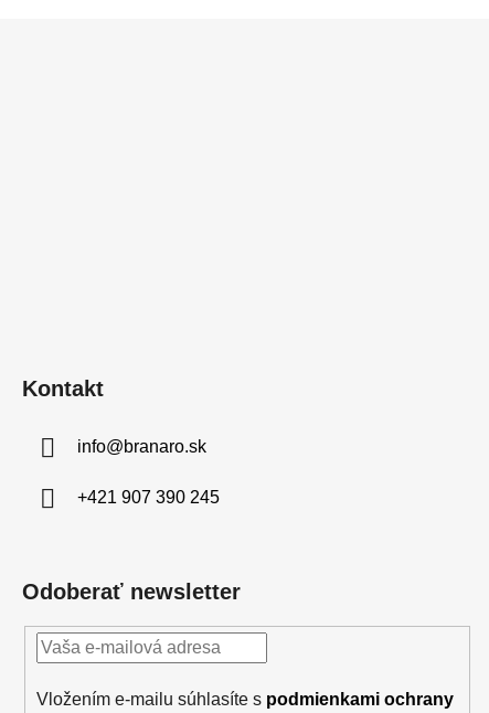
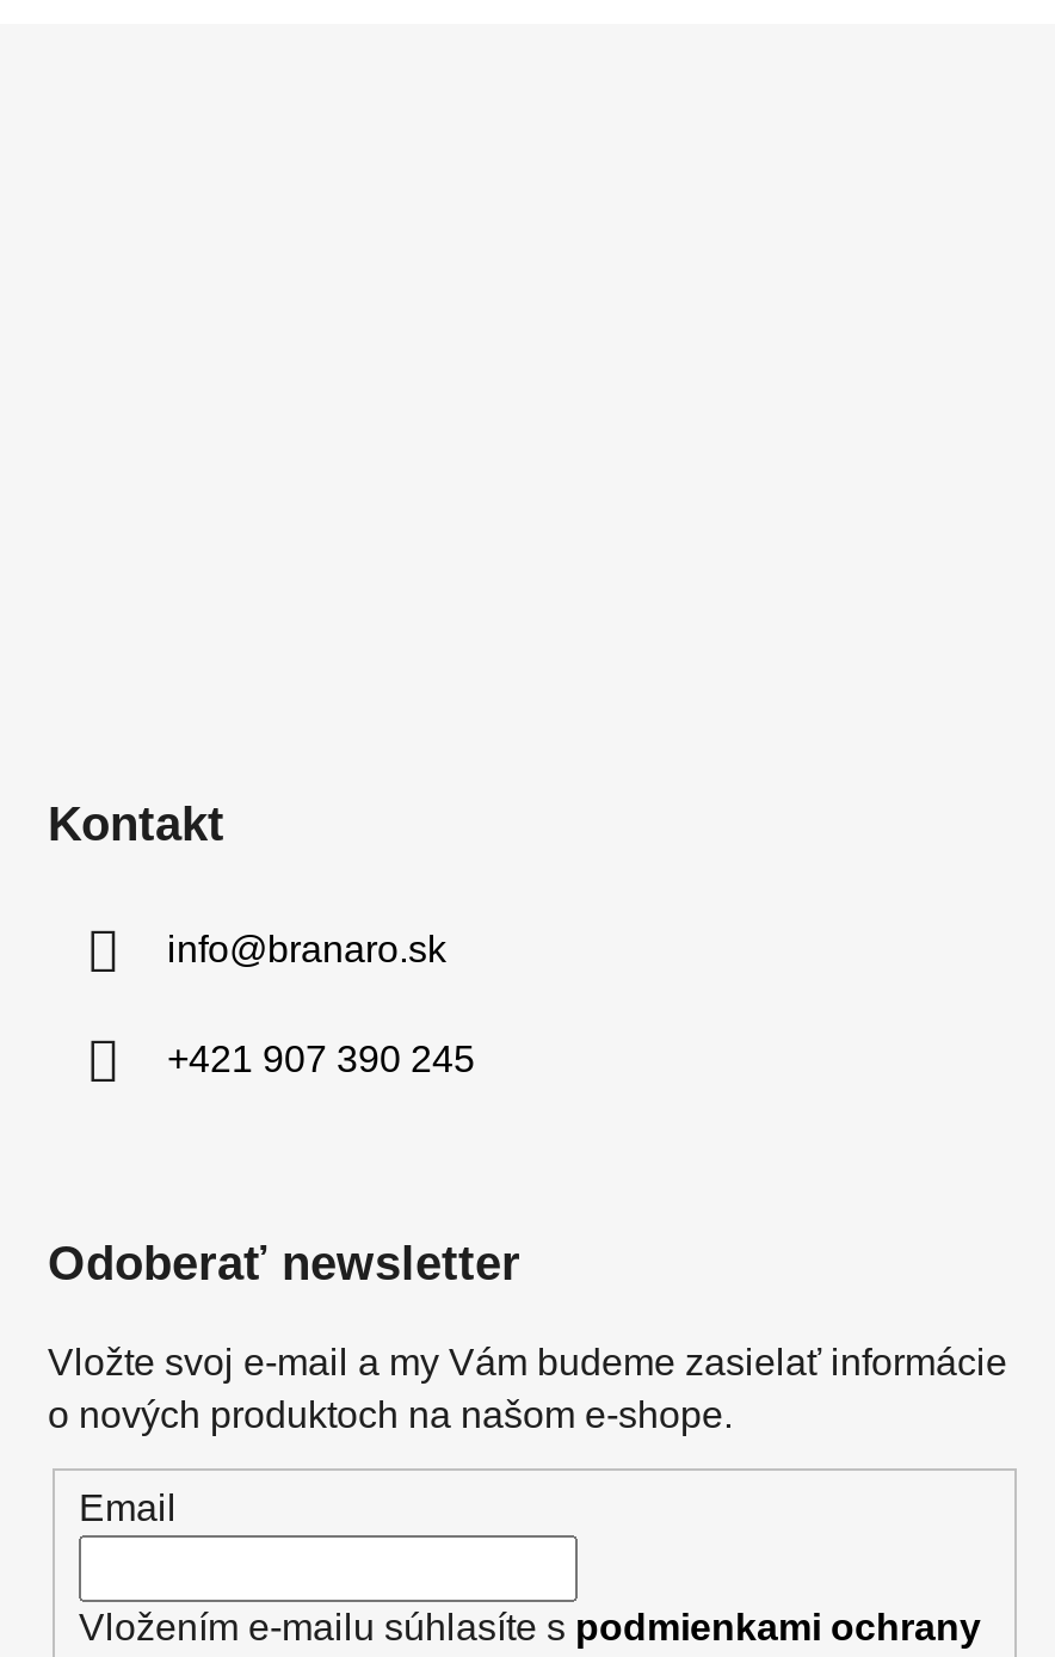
none -> [48,1341,1007,1529] Vložte svoj e-mail a my Vám budeme zasielať informácie | o nových produktoch na našom e-shope. | Email

